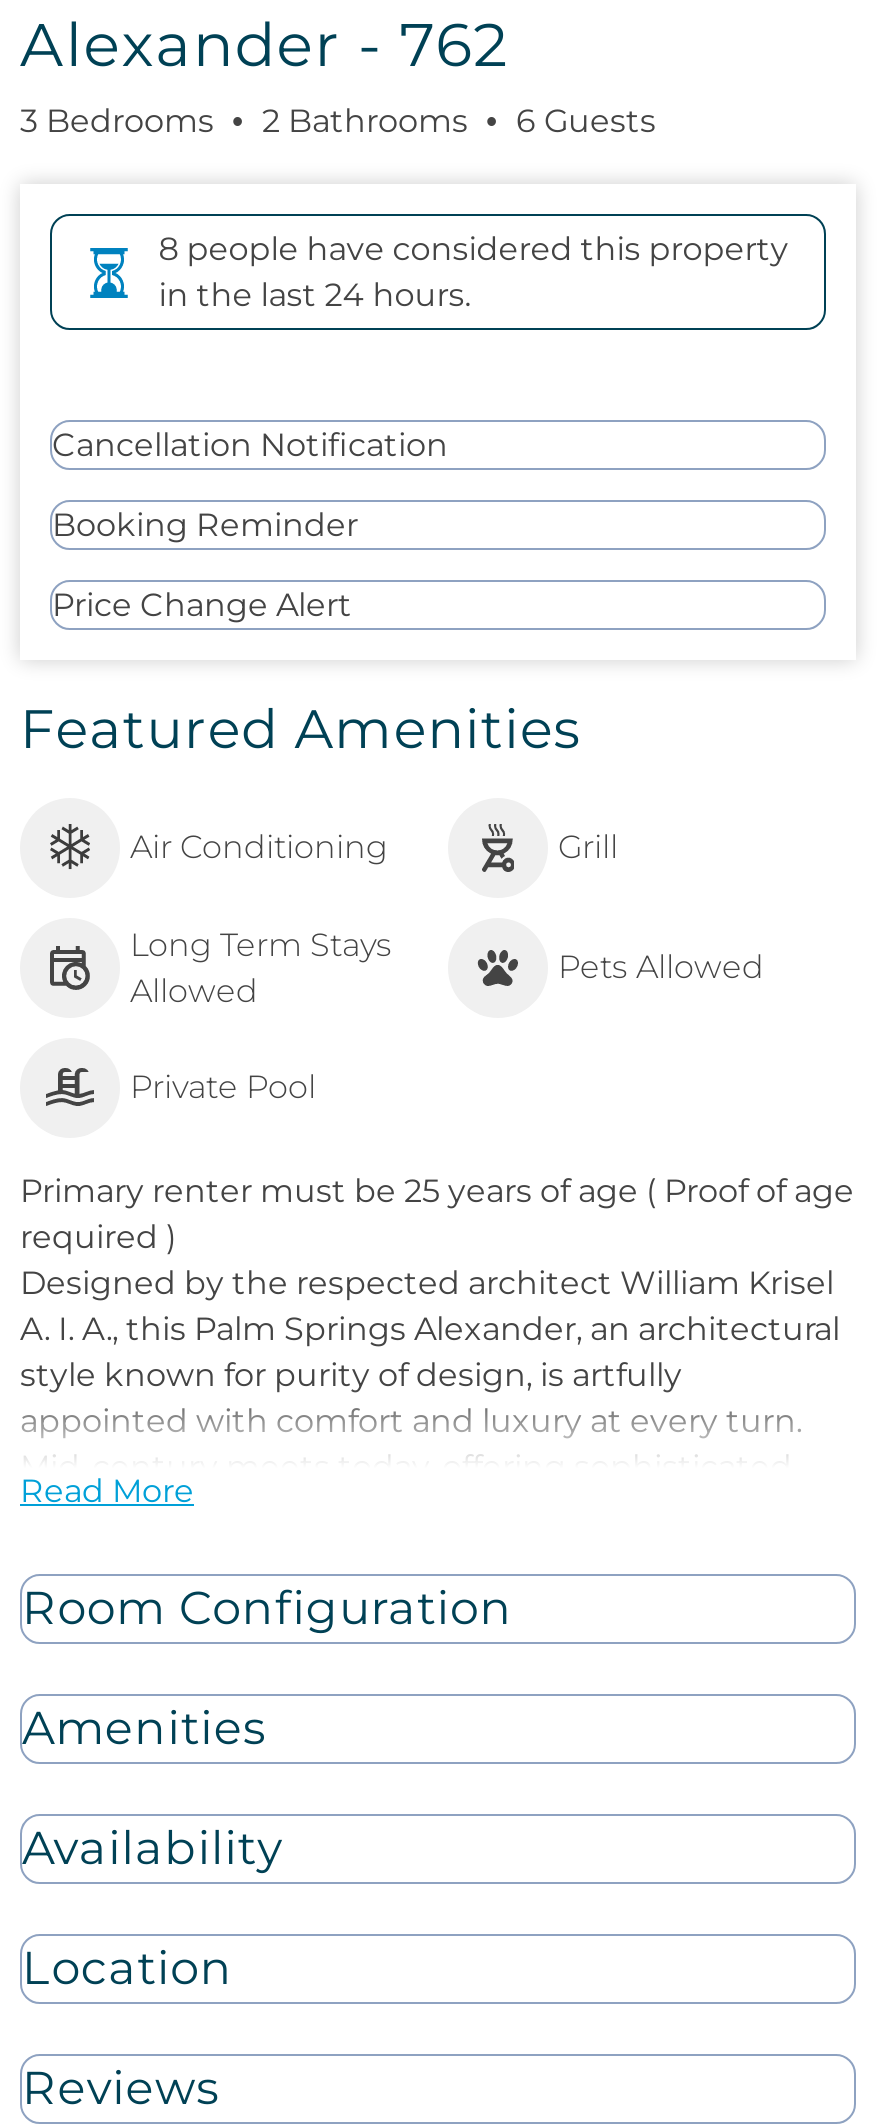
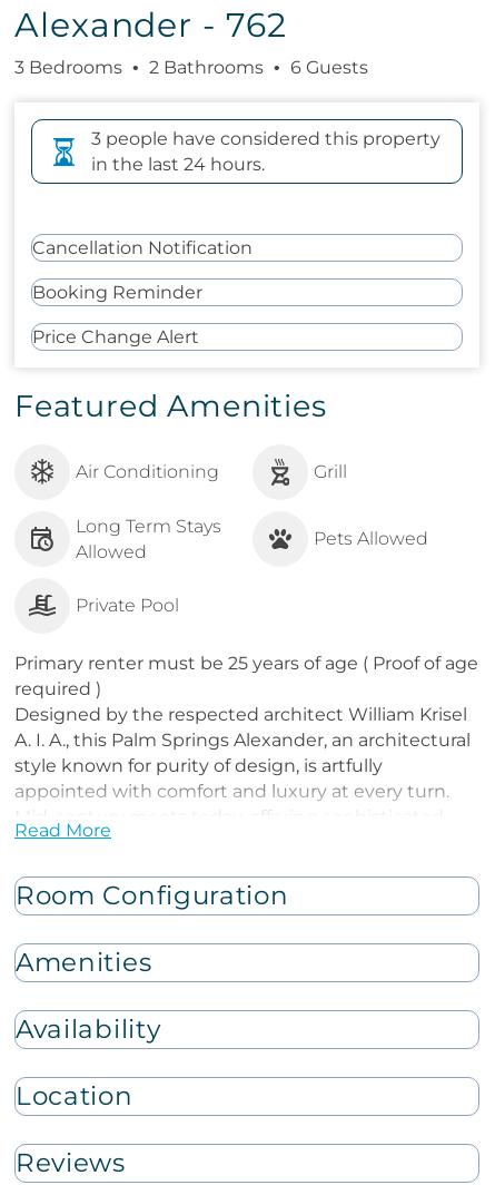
[159,229,789,267] 8 people have considered this property -> [92,128,441,149] 3 people have considered this property

